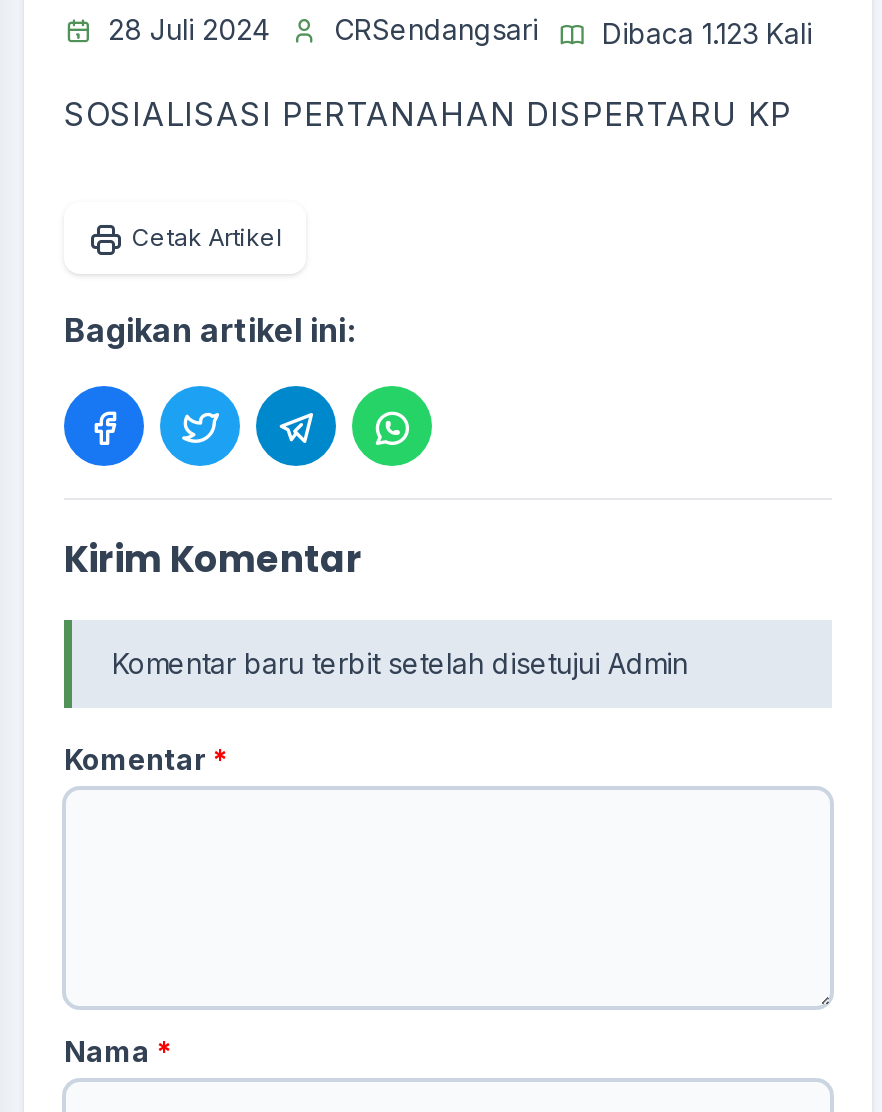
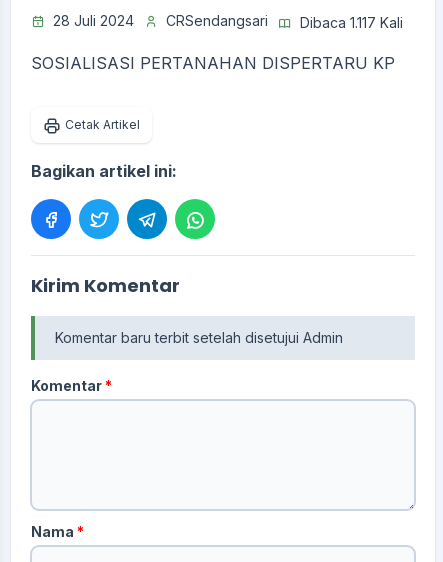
[108,12,812,50] 28 Juli 2024 CRSendangsari Dibaca 1.123 Kali -> [53,12,403,31] 28 Juli 2024 CRSendangsari Dibaca 1.117 Kali

